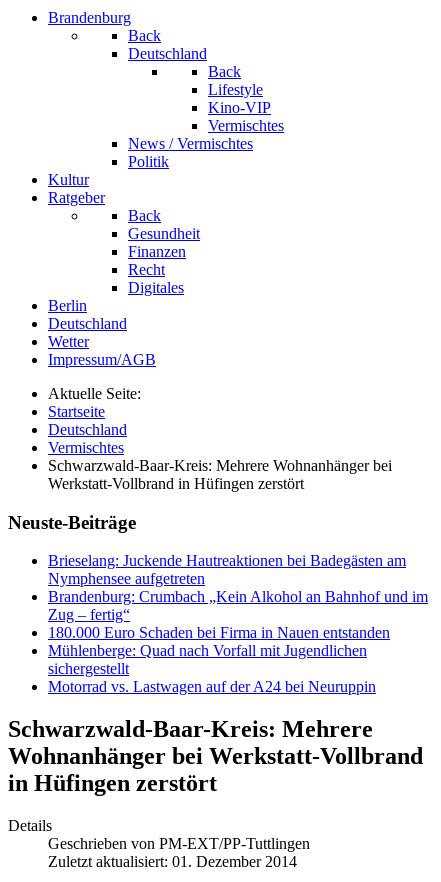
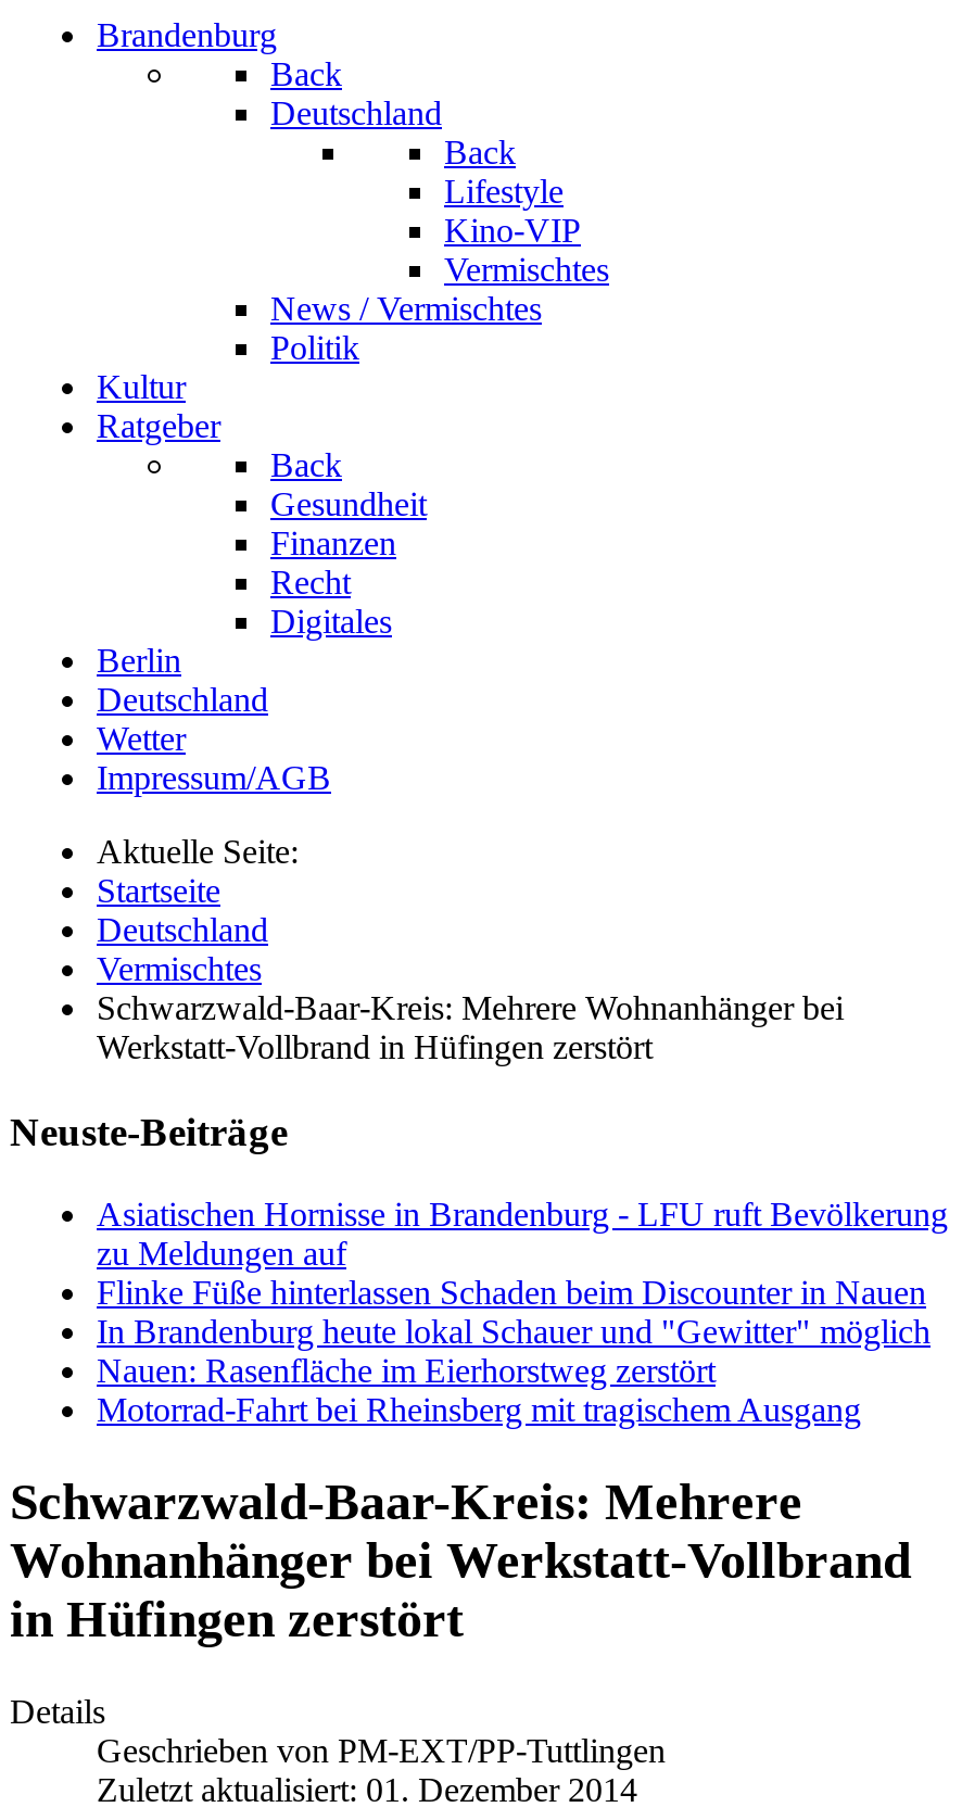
[48,552,428,695] Brieselang: Juckende Hautreaktionen bei Badegästen am | Nymphensee aufgetreten | Brandenburg: Crumbach „Kein Alkohol an Bahnhof und im | Zug – fertig“ | 180.000 Euro Schaden bei Firma in Nauen entstanden | Mühlenberge: Quad nach Vorfall mit Jugendlichen | sichergestellt | Motorrad vs. Lastwagen auf der A24 bei Neuruppin -> [97,1196,948,1429] Asiatischen Hornisse in Brandenburg - LFU ruft Bevölkerung | zu Meldungen auf | Flinke Füße hinterlassen Schaden beim Discounter in Nauen | In Brandenburg heute lokal Schauer und "Gewitter" möglich | Nauen: Rasenfläche im Eierhorstweg zerstört | Motorrad-Fahrt bei Rheinsberg mit tragischem Ausgang

